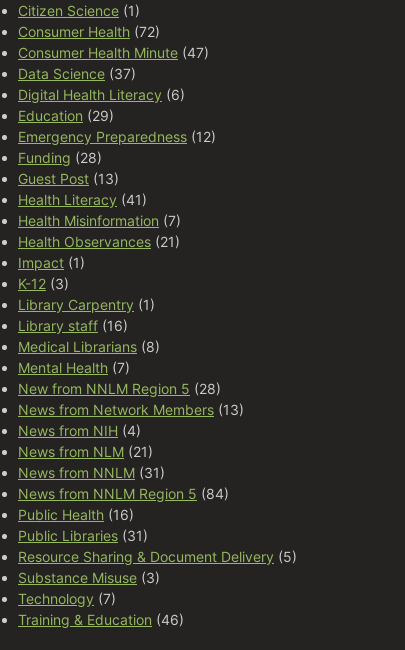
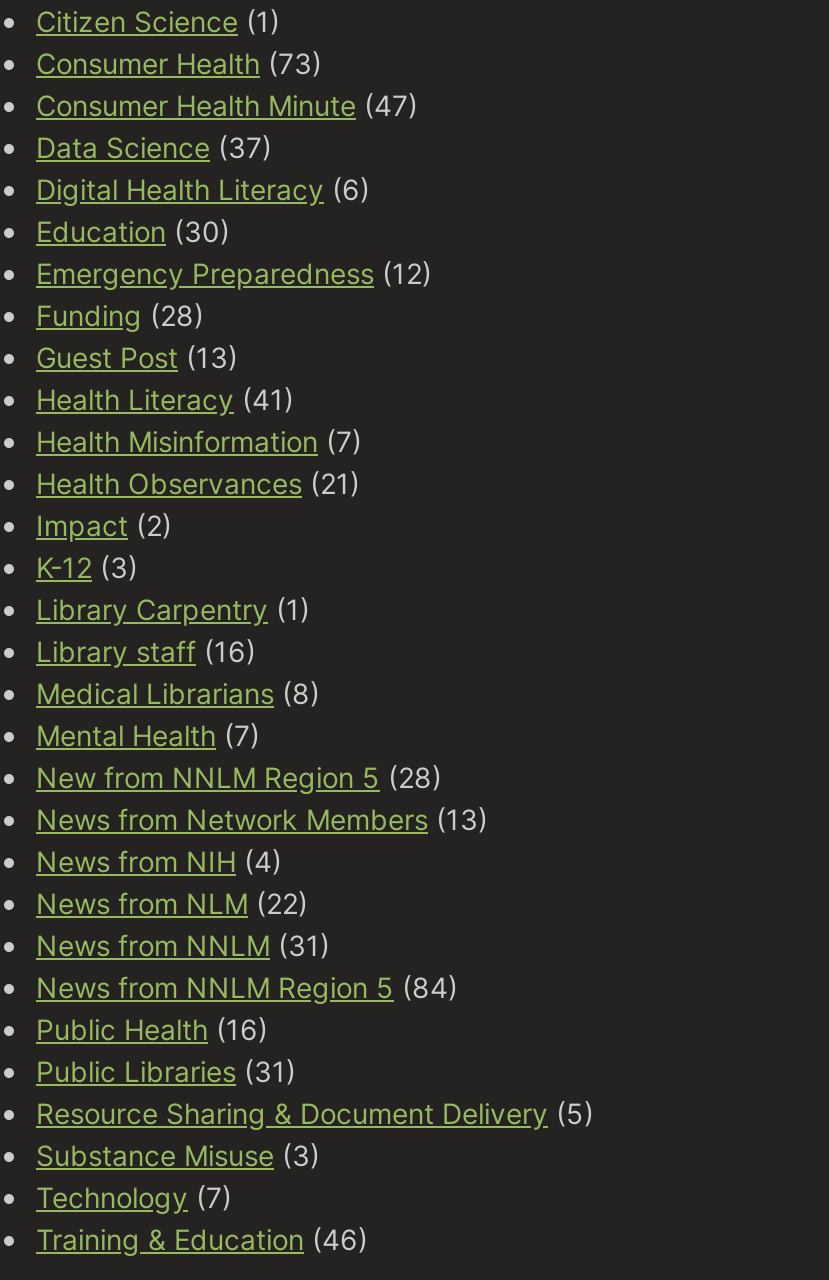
[18,23,160,40] Consumer Health (72) -> [36,46,322,80] Consumer Health (73)
[18,107,114,124] Education (29) -> [36,214,230,248] Education (30)
[18,254,85,271] Impact (1) -> [36,508,172,542] Impact (2)
[18,443,153,460] News from NLM (21) -> [36,886,308,920] News from NLM (22)

